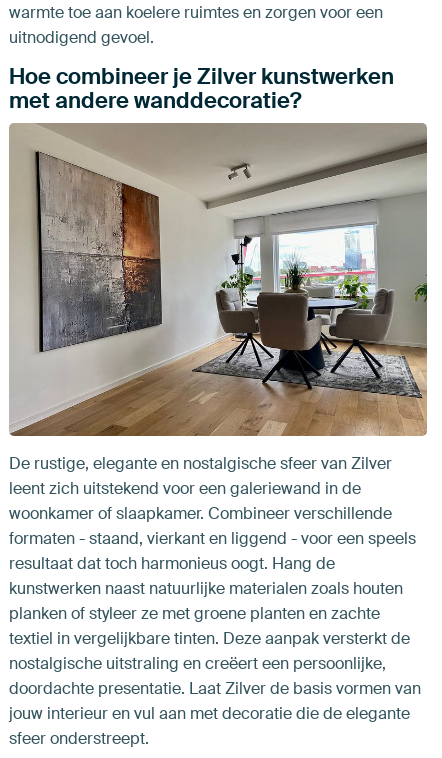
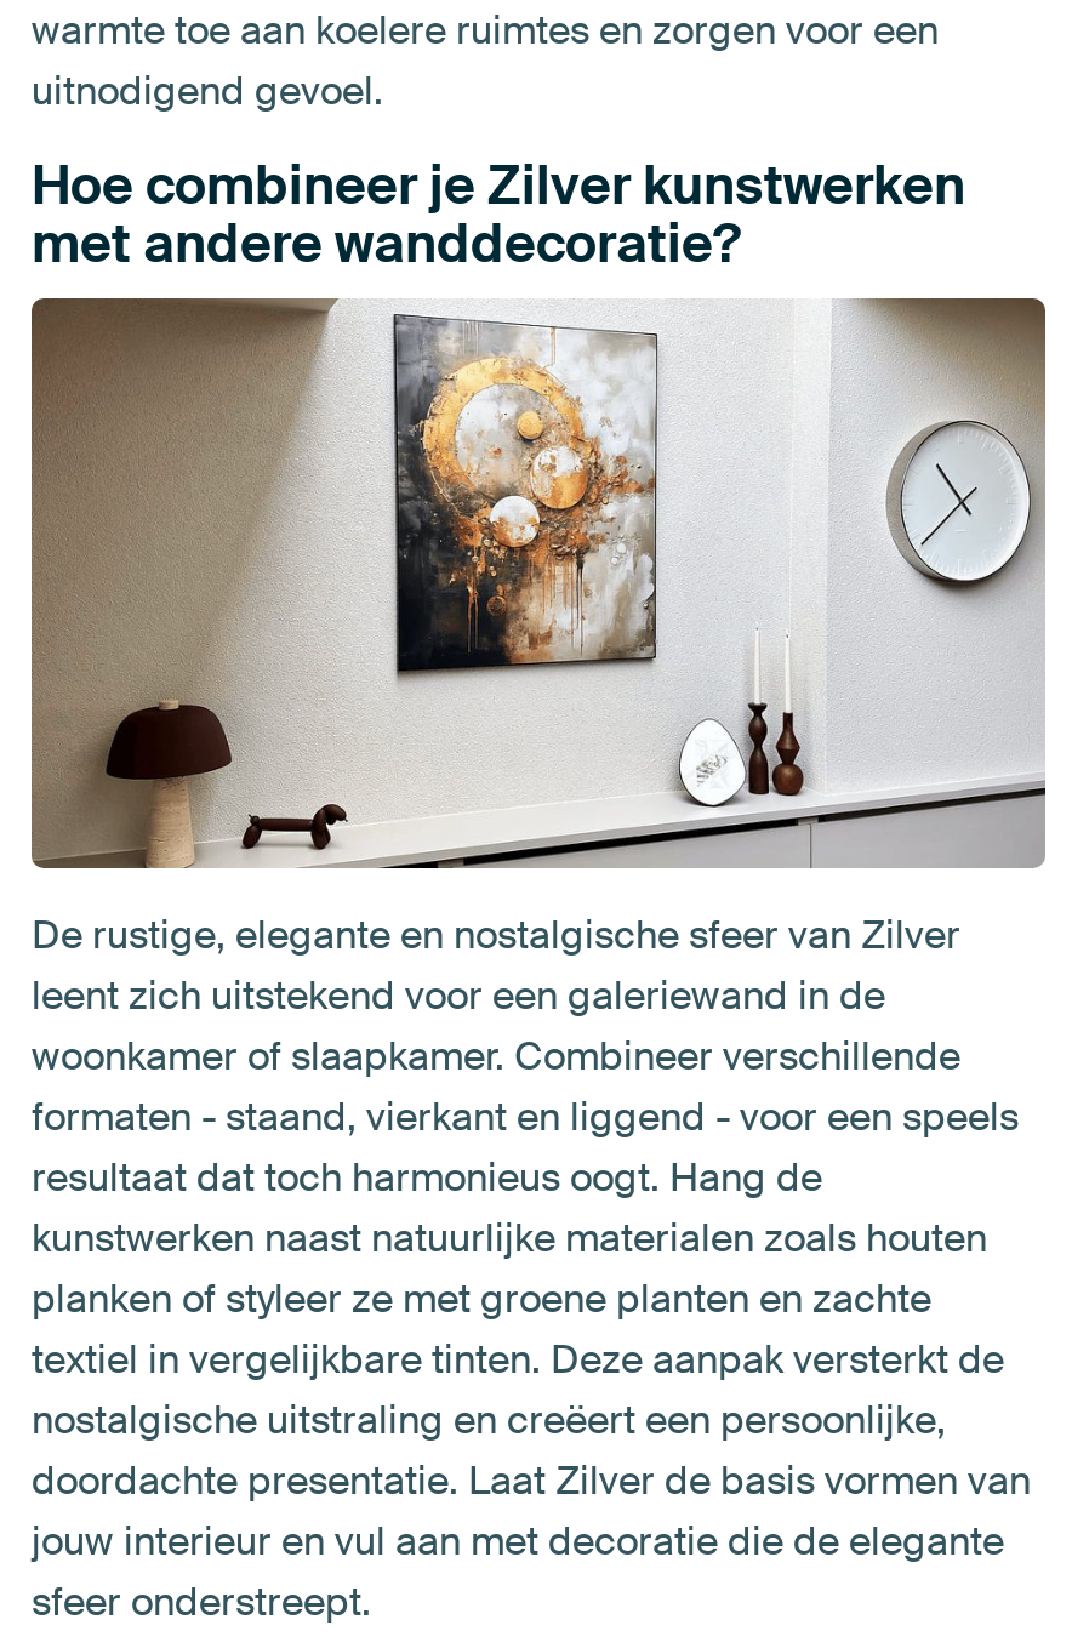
[10,122,427,437] [image] -> [32,298,1043,868] [image]

